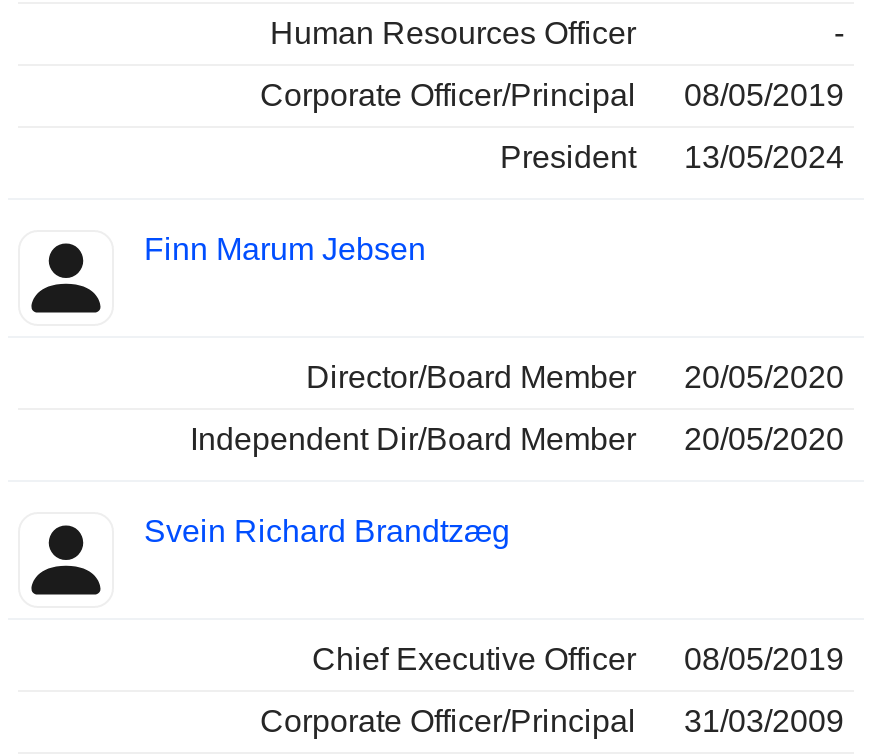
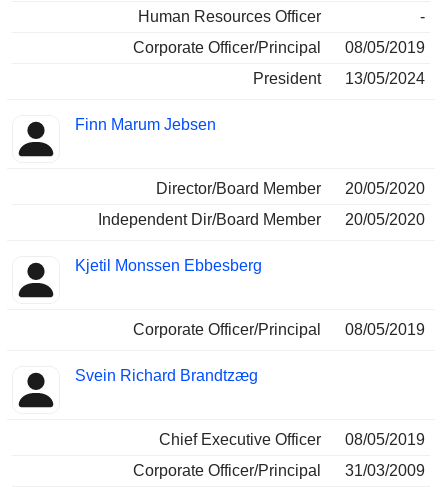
none -> [75,257,262,274] Kjetil Monssen Ebbesberg
none -> [133,321,425,338] Corporate Officer/Principal | 08/05/2019

